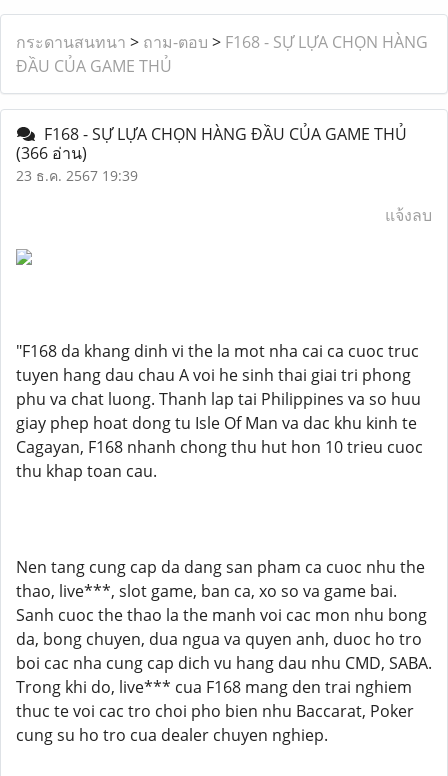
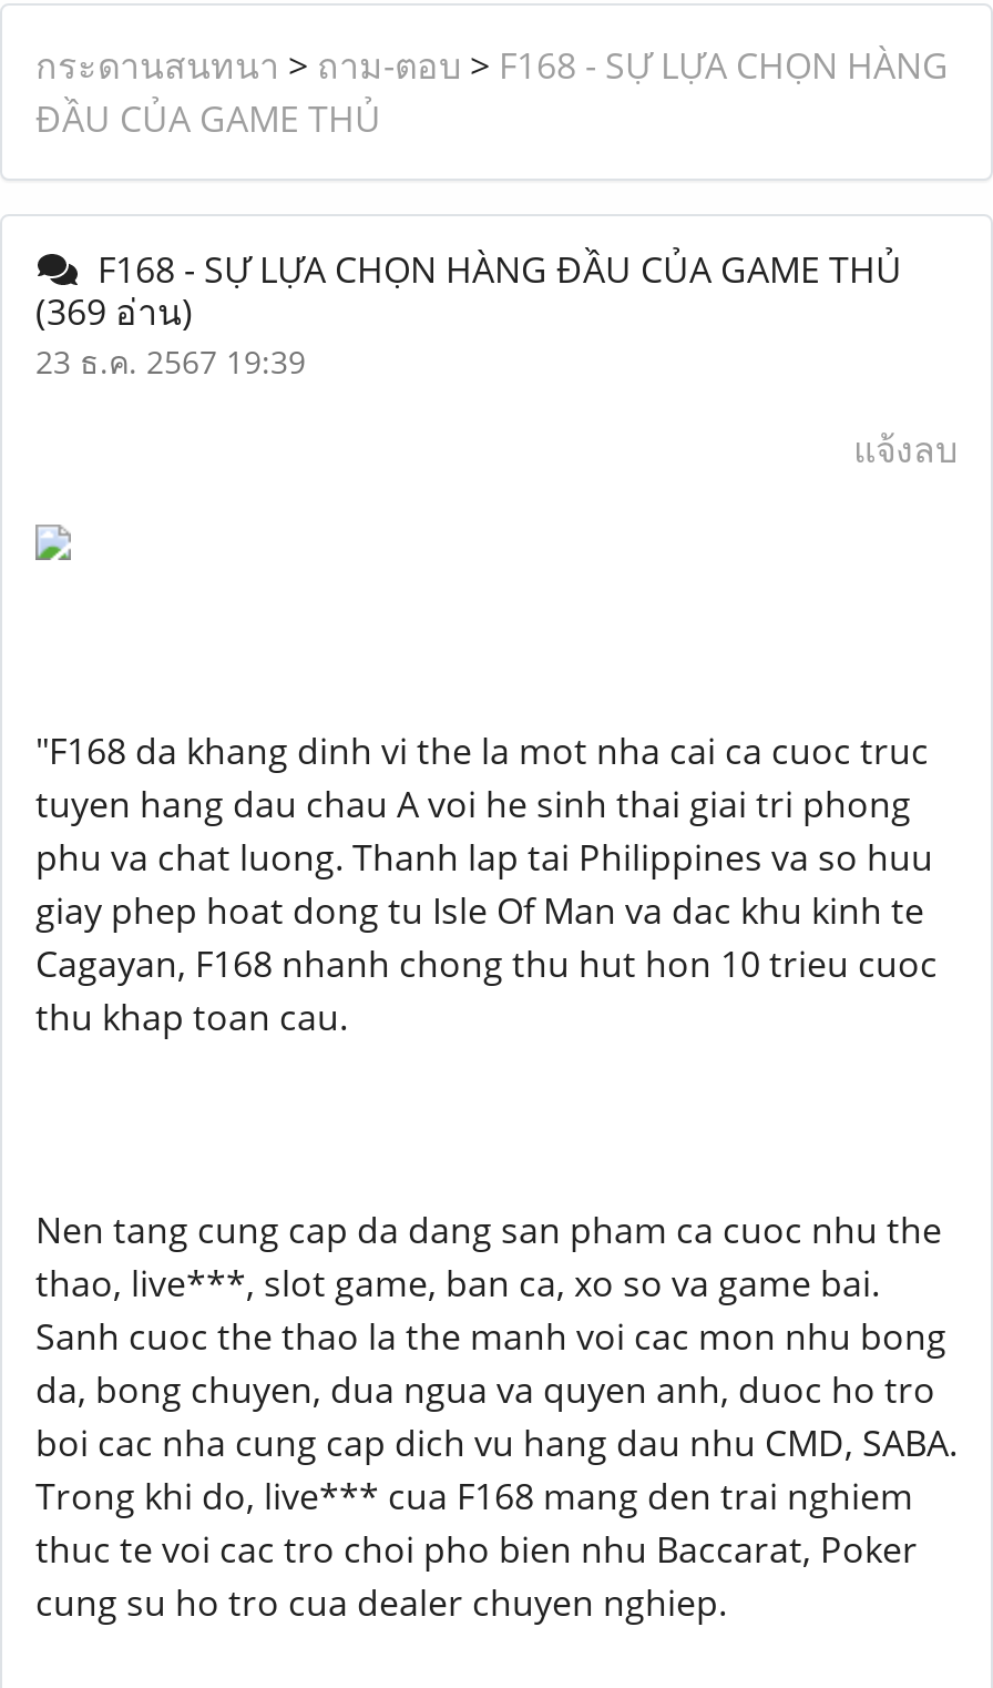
[16,142,87,164] (366 อ่าน) -> [35,287,193,336] (369 อ่าน)

